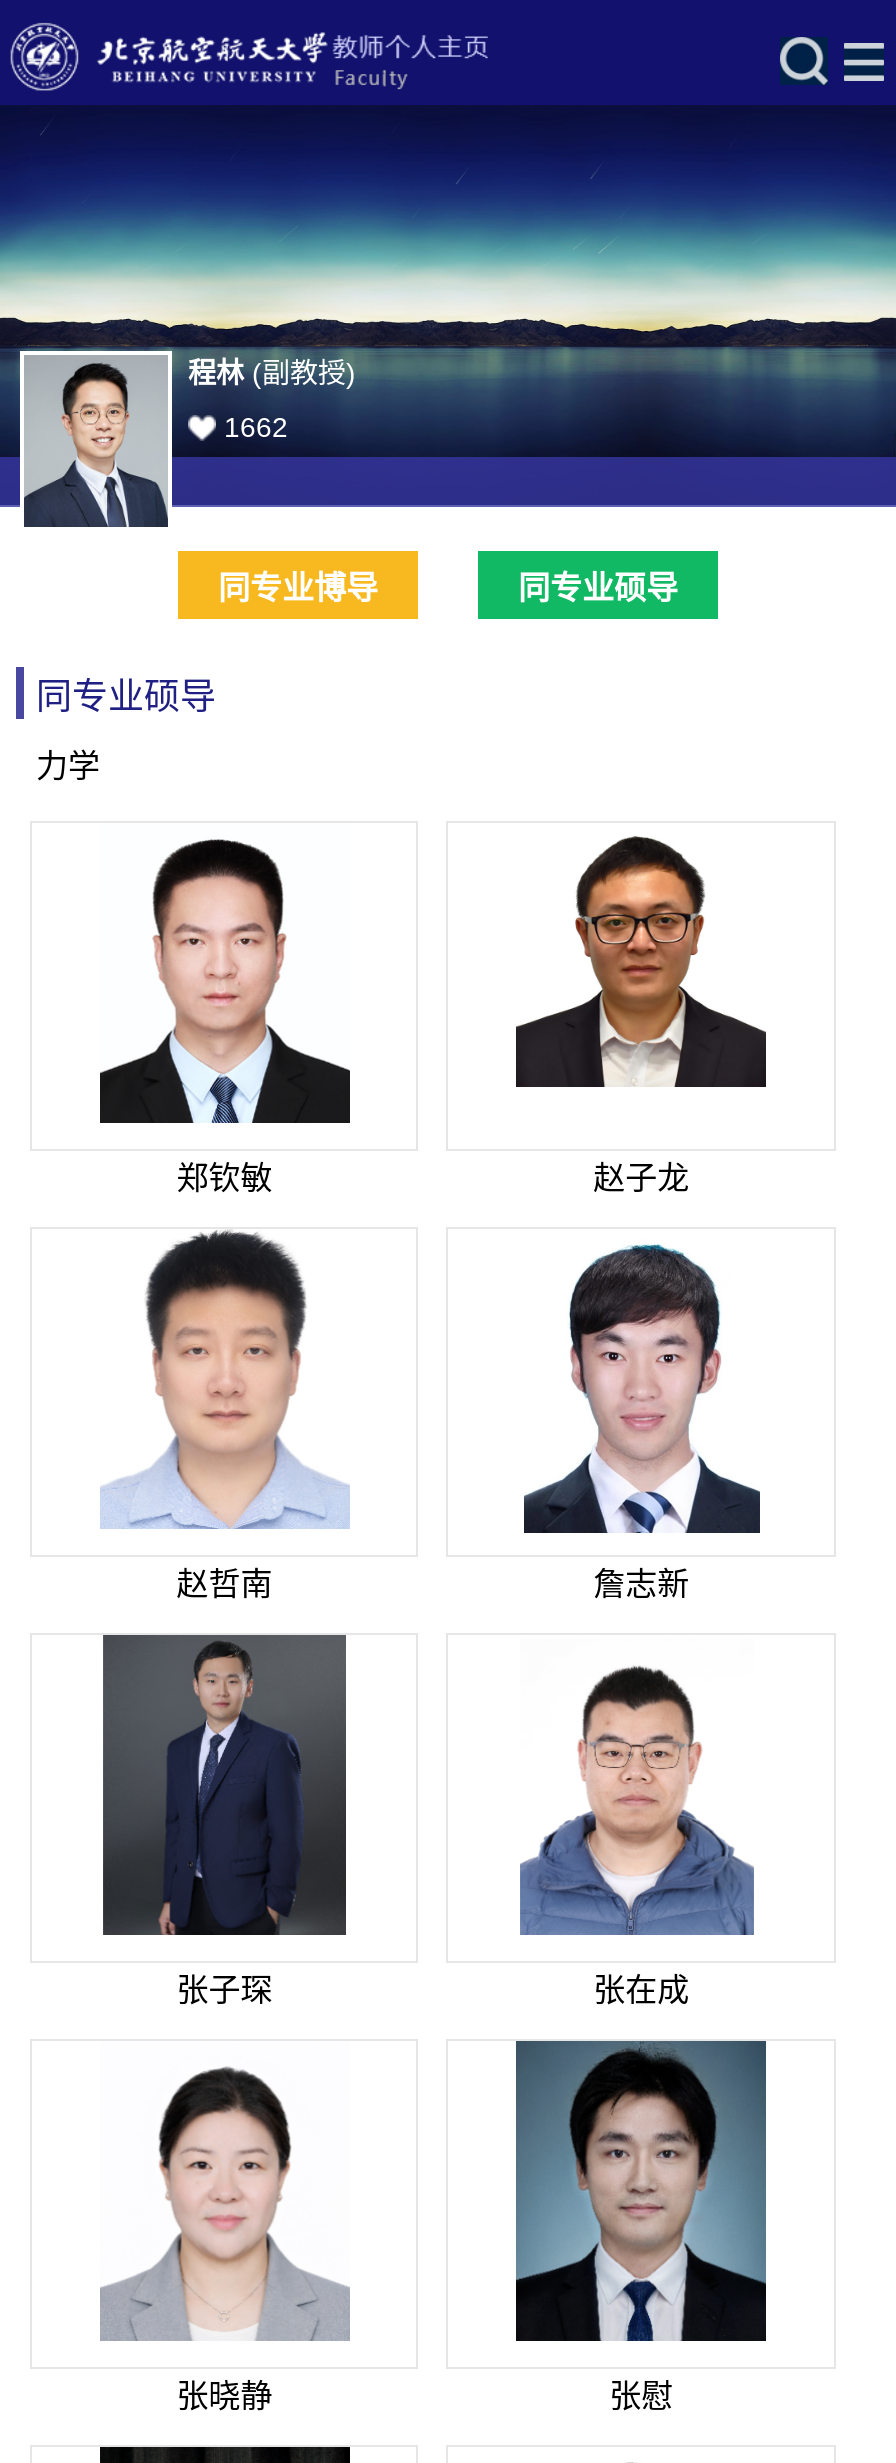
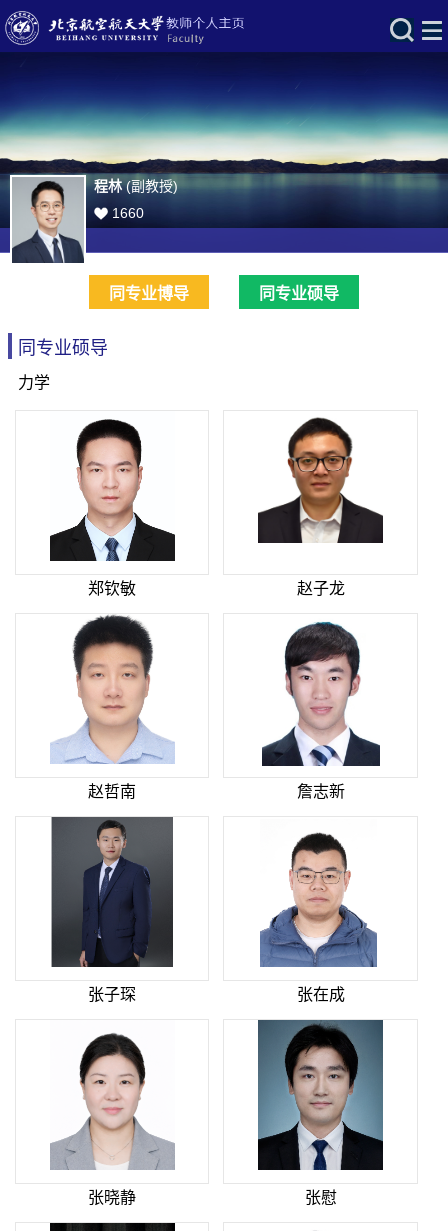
[224,411,288,443] 1662 -> [112,205,144,221] 1660

